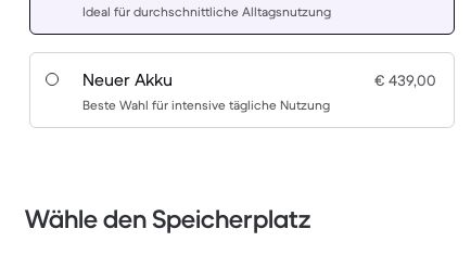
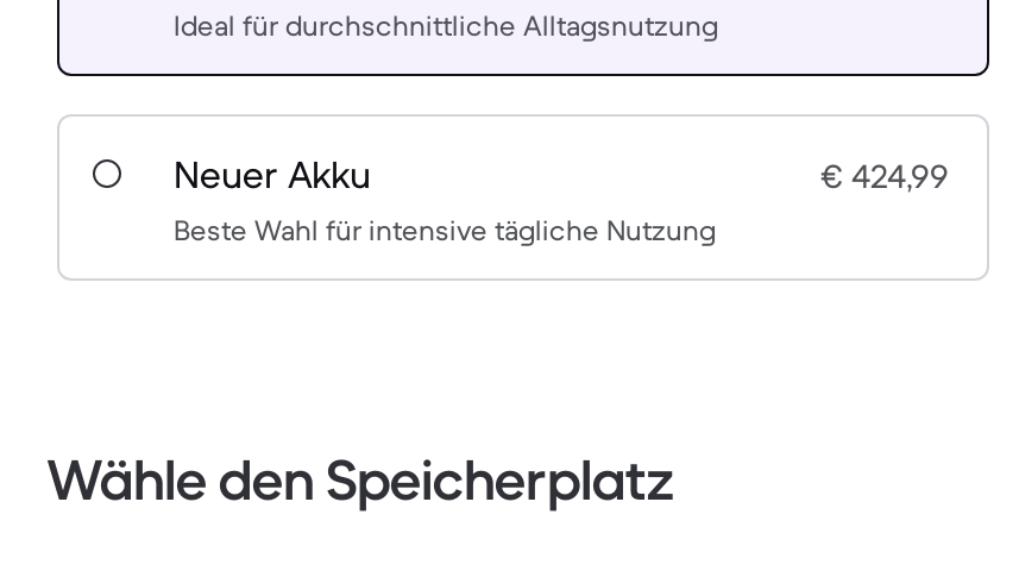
[374,71,436,91] € 439,00 -> [820,156,949,198] € 424,99

